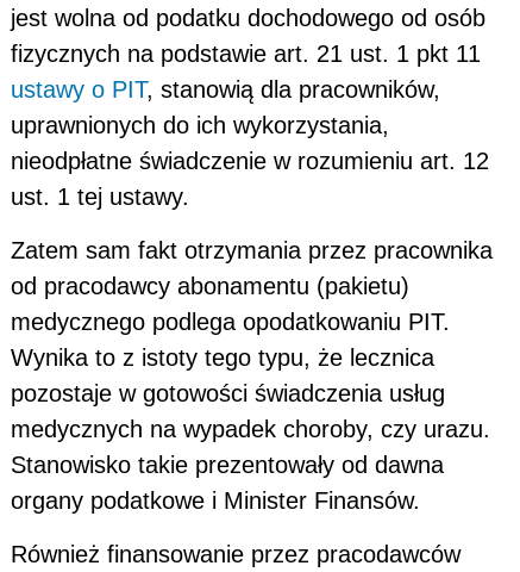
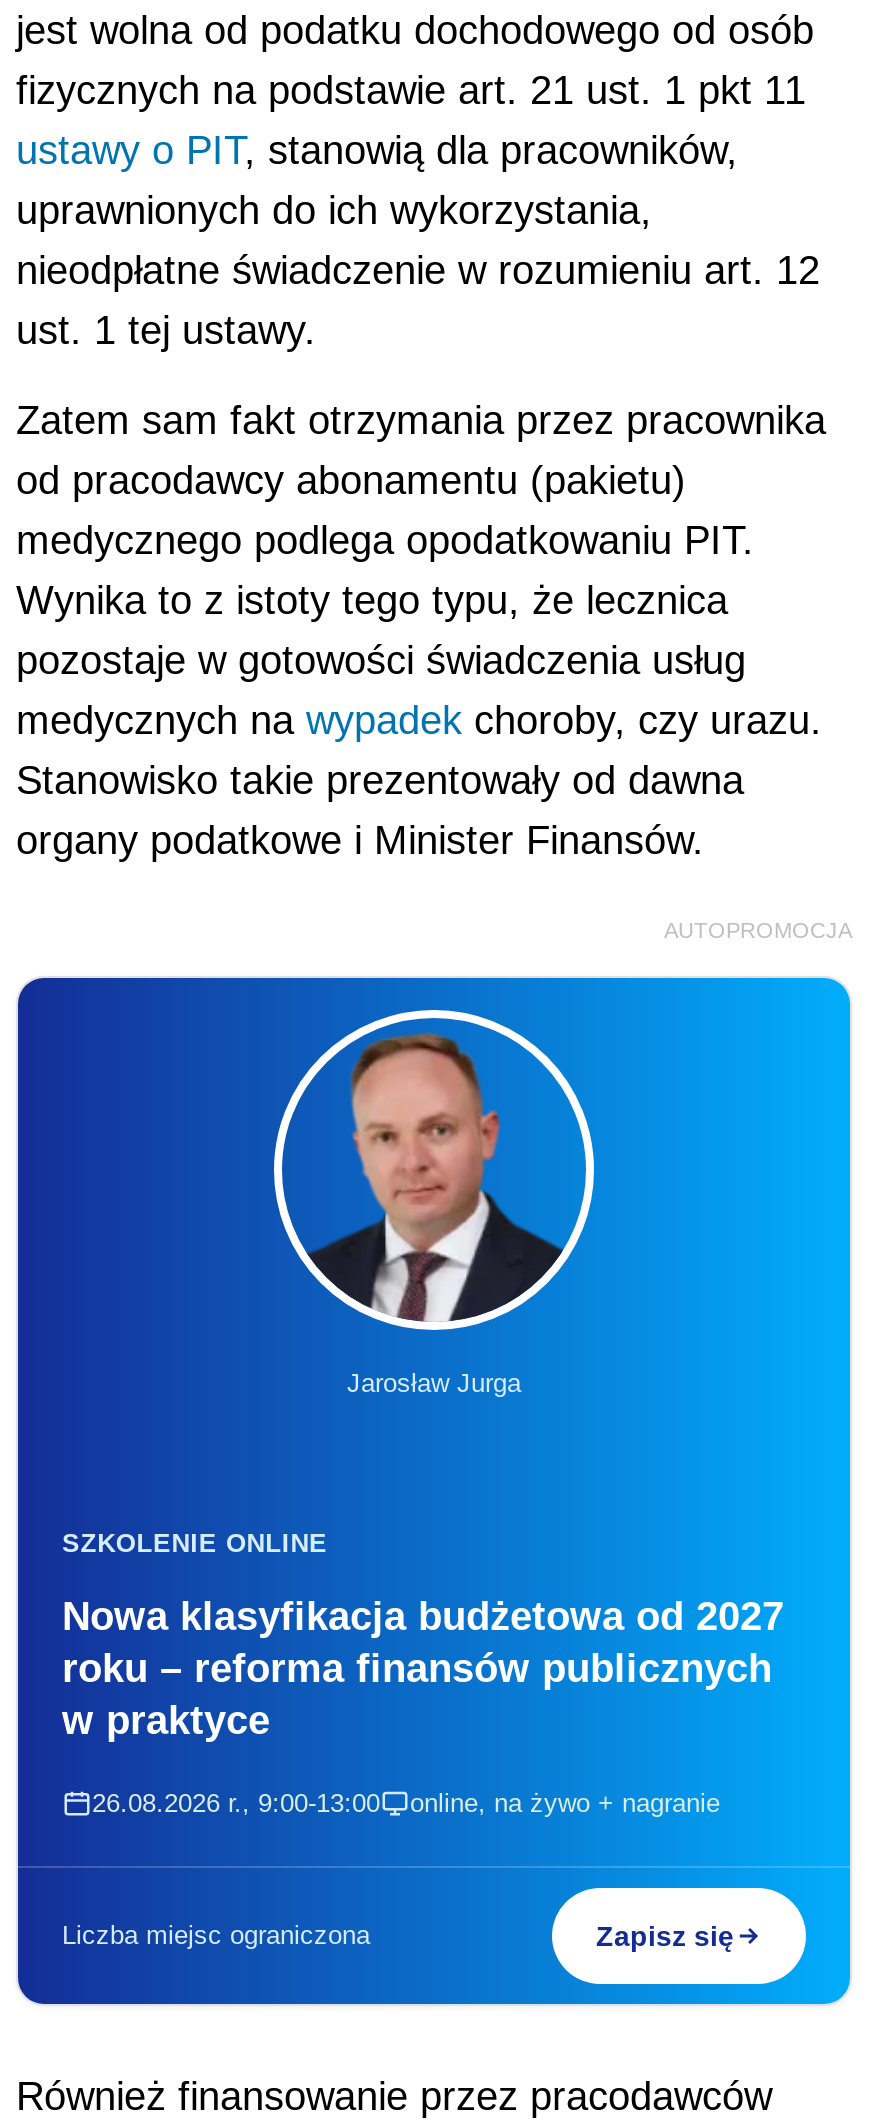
none -> [16,976,852,2006] [image] | Jarosław Jurga
none -> [62,1528,784,1818] SZKOLENIE ONLINE | Nowa klasyfikacja budżetowa od 2027 | roku – reforma finansów publicznych | w praktyce | 26.08.2026 r., 9:00-13:00 | online, na żywo + nagranie
none -> [62,1920,734,1952] Liczba miejsc ograniczona | Zapisz się
none -> [664,918,852,942] AUTOPROMOCJA

